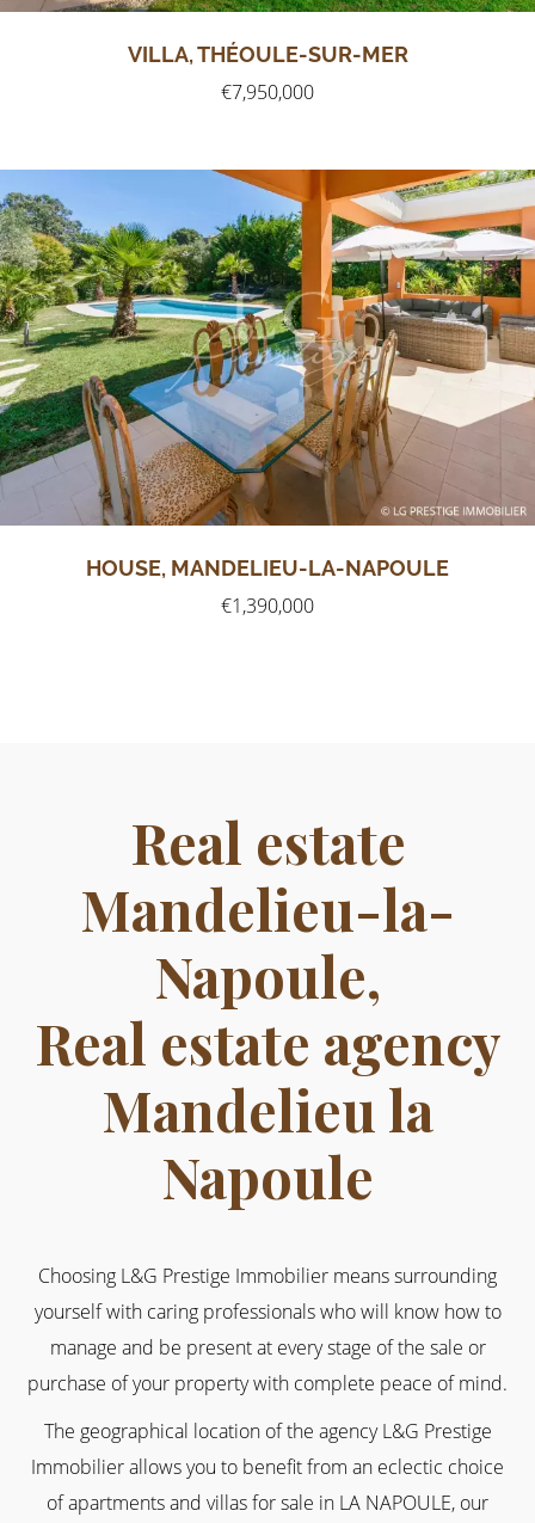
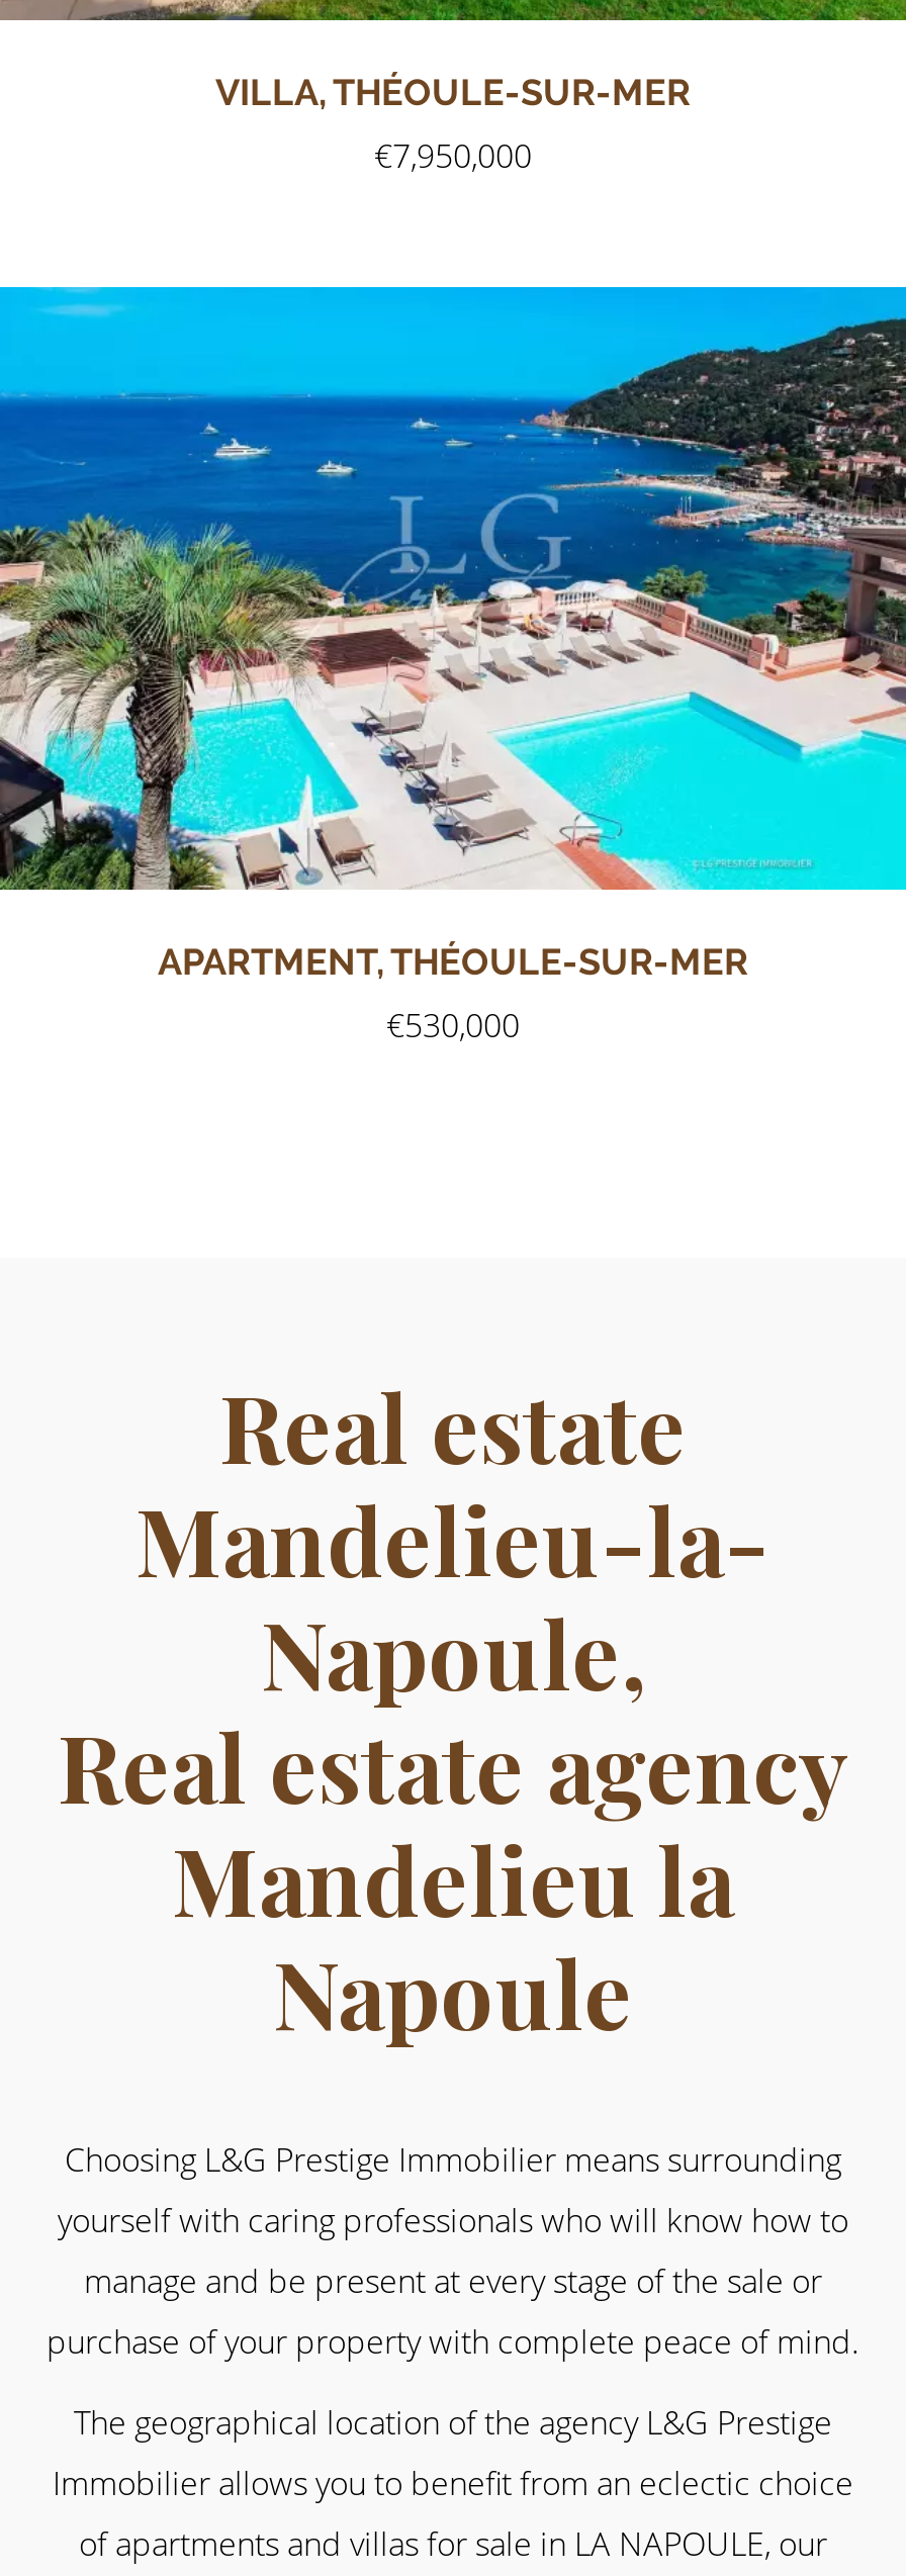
[4,168,531,581] [image] | HOUSE, MANDELIEU-LA-NAPOULE -> [6,285,900,984] [image] | APARTMENT, THÉOULE-SUR-MER
[221,593,314,619] €1,390,000 -> [386,1004,520,1048] €530,000

